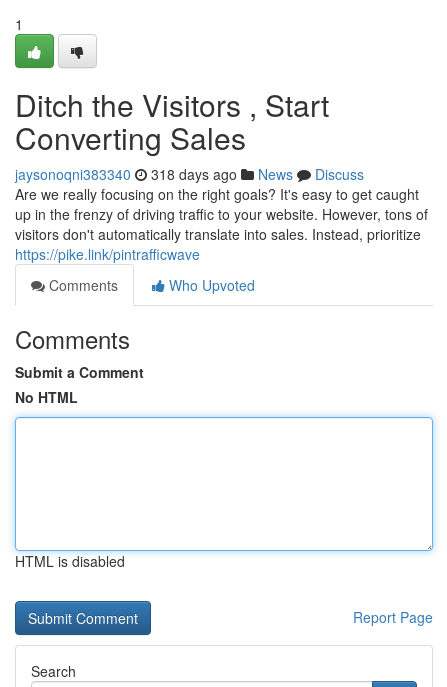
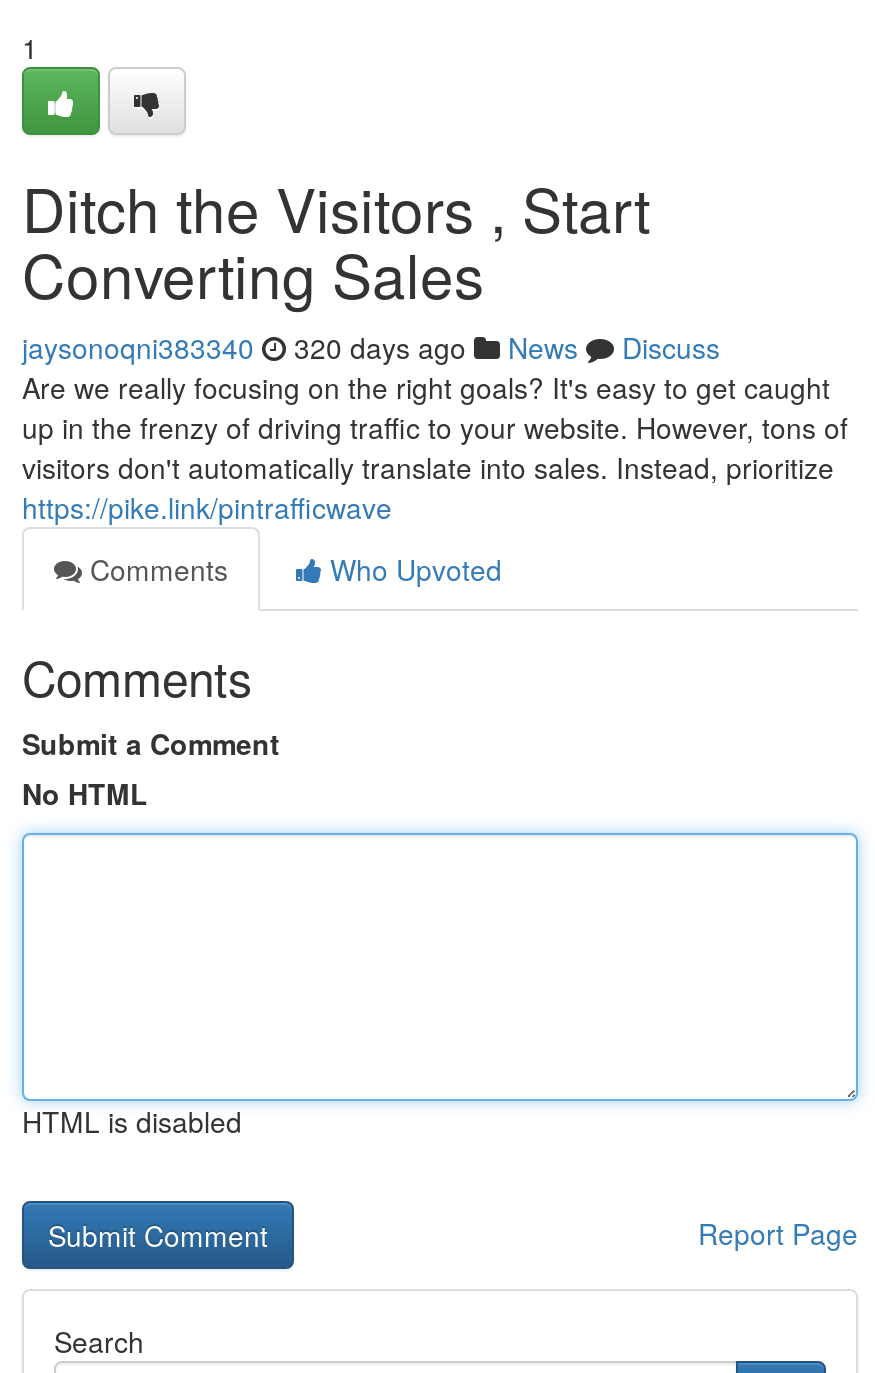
[15,164,364,184] jaysonoqni383340 318 days ago News Discuss -> [22,327,720,367] jaysonoqni383340 320 days ago News Discuss

